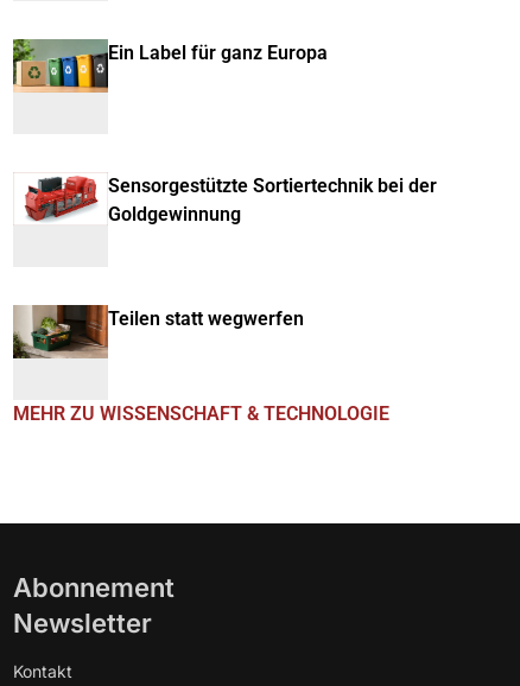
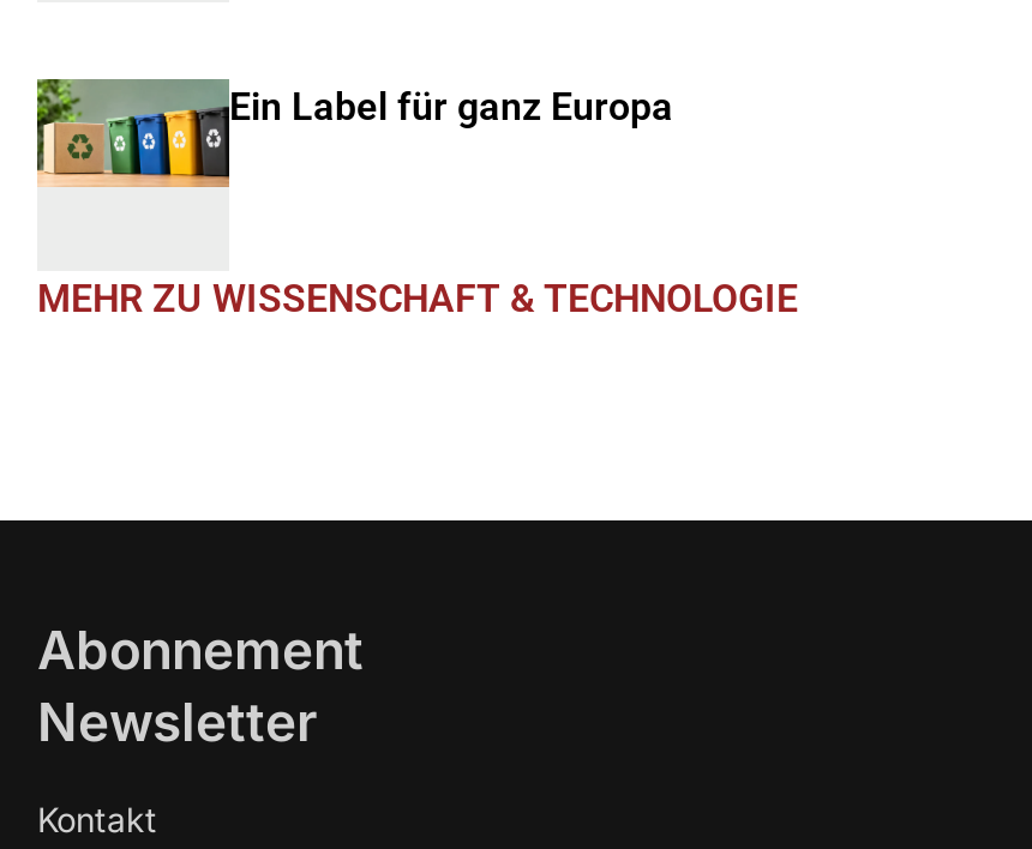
[24,174,437,226] [image] | Sensorgestützte Sortiertechnik bei der | Goldgewinnung -> none
[12,304,304,360] [image] | Teilen statt wegwerfen -> none

